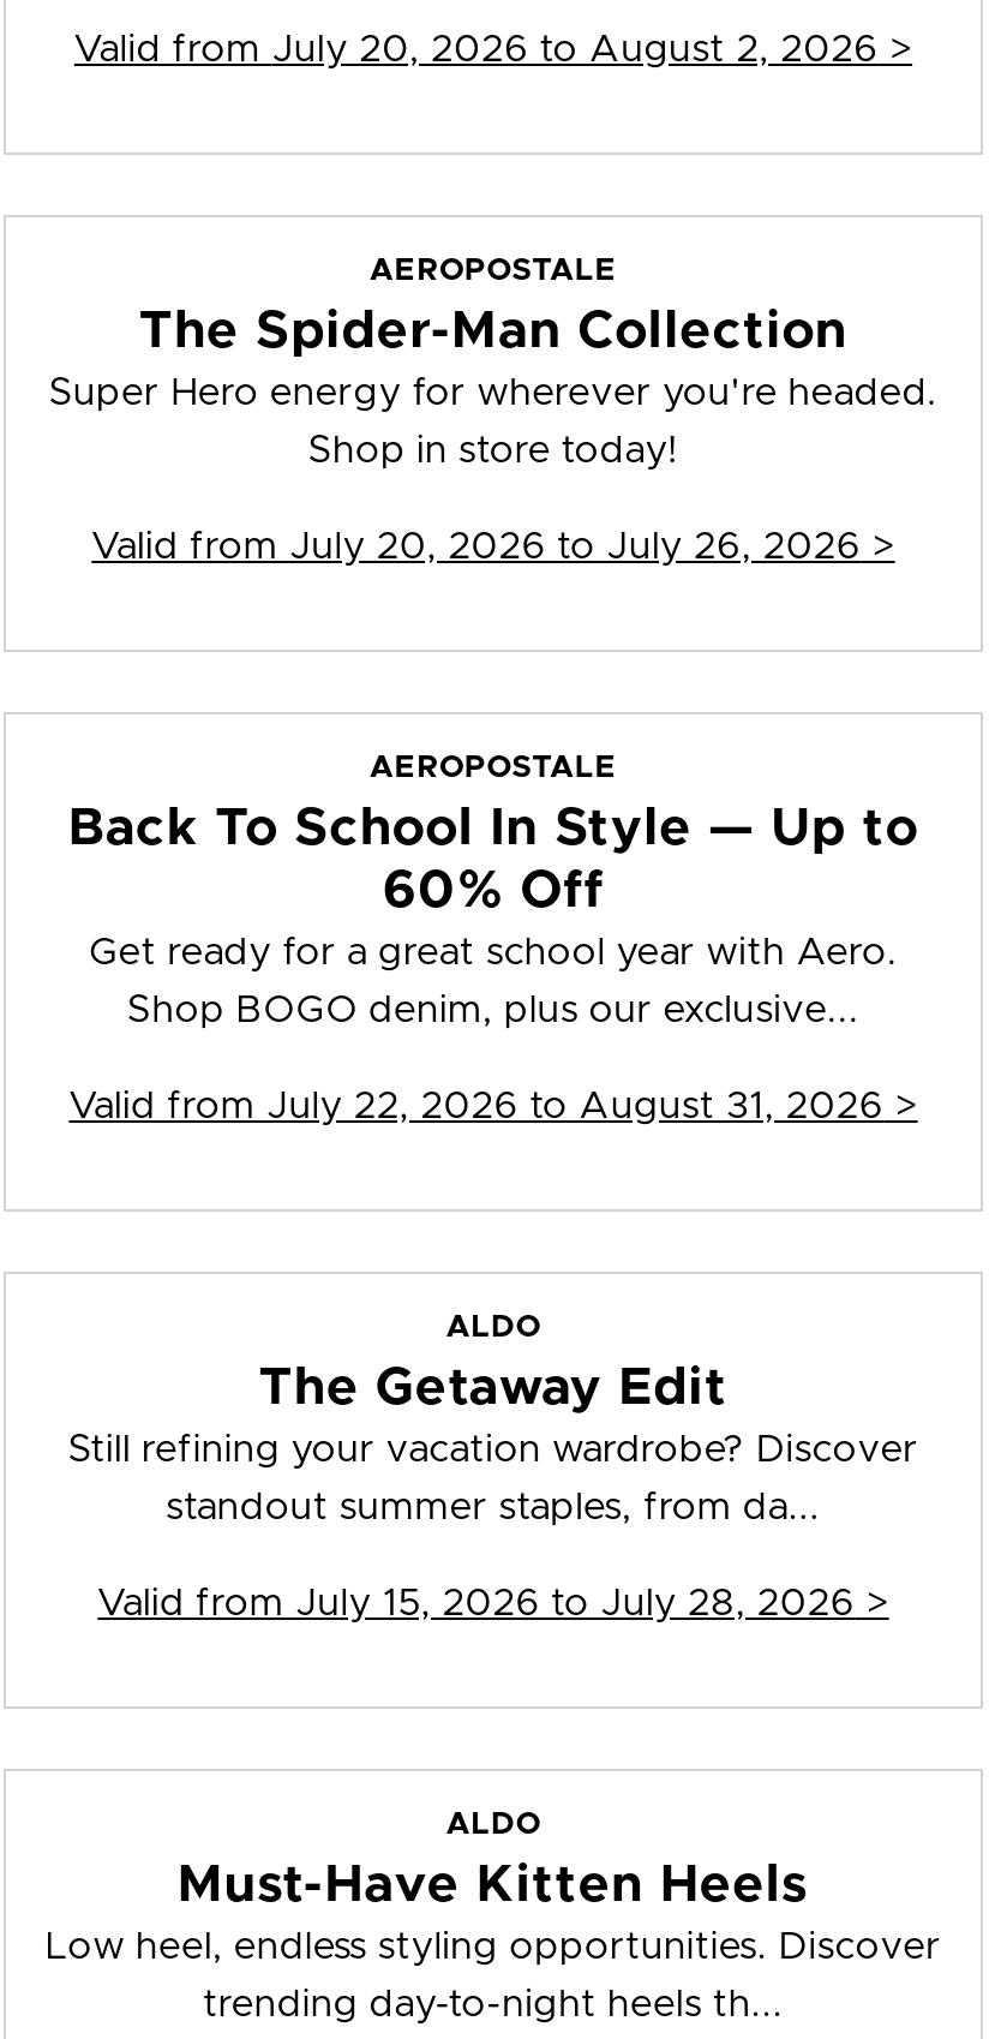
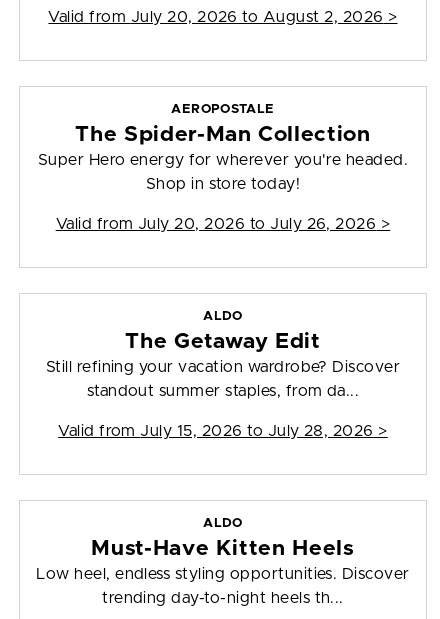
[68,753,918,1126] AEROPOSTALE | Back To School In Style — Up to | 60% Off | Get ready for a great school year with Aero. | Shop BOGO denim, plus our exclusive... | Valid from July 22, 2026 to August 31, 2026 > -> none

